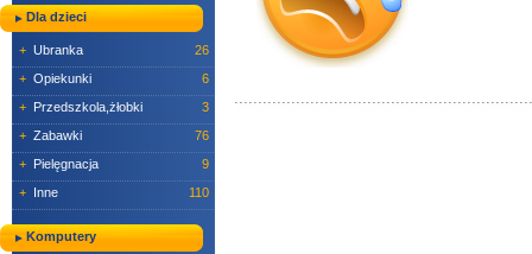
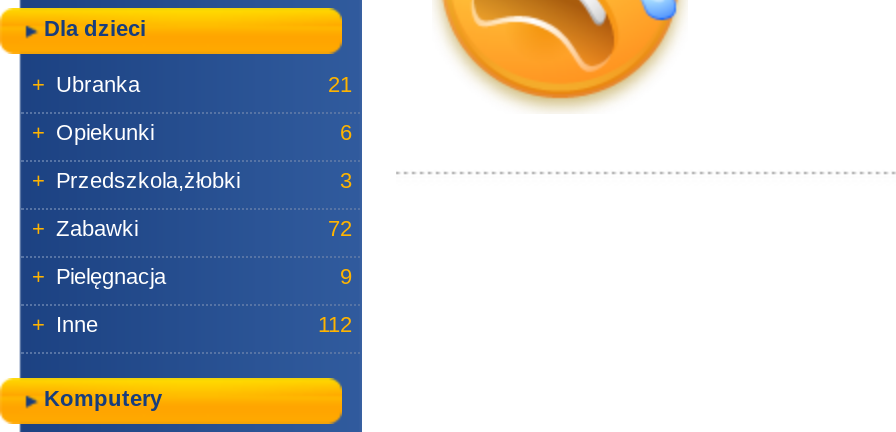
[195,43,209,57] 26 -> [328,72,352,96] 21
[195,128,209,142] 76 -> [328,216,352,240] 72
[189,185,209,199] 110 -> [318,312,352,336] 112

